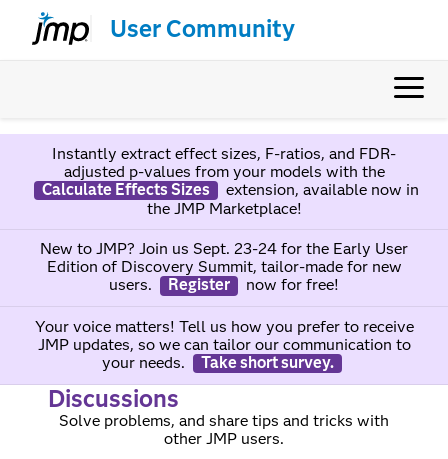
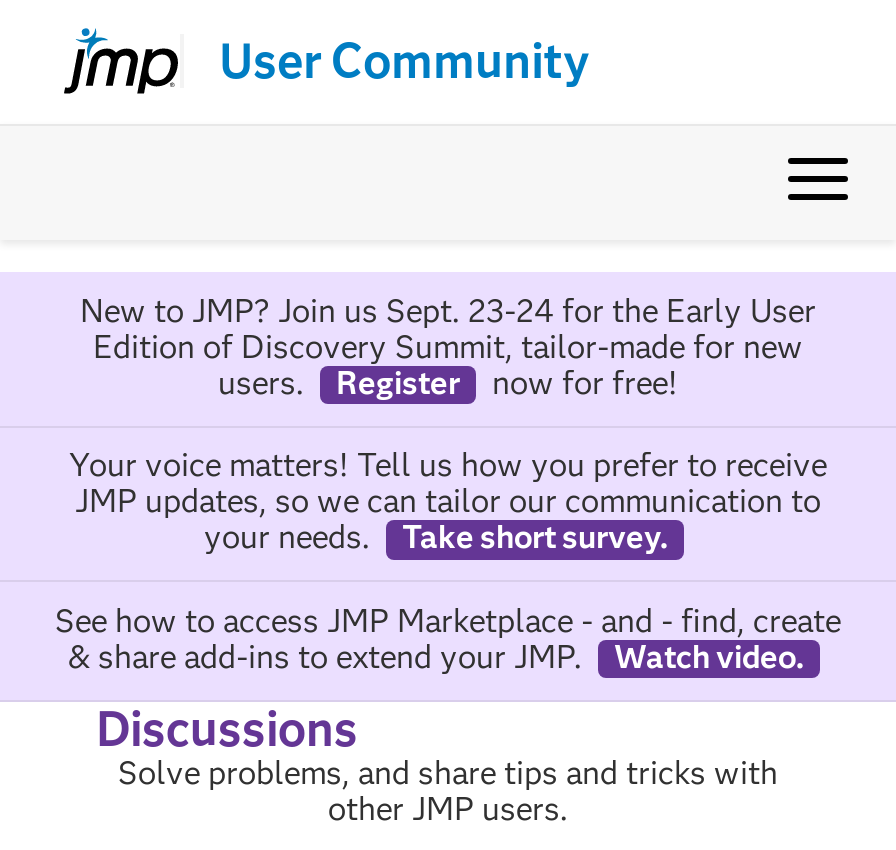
[41,144,418,218] Instantly extract effect sizes, F-ratios, and FDR- | adjusted p-values from your models with the | Calculate Effects Sizes | extension, available now in | the JMP Marketplace! -> none
moved [34,239,413,372] -> [69,292,827,556]: New to JMP? Join us Sept. 23-24 for the Early User | Edition of Discovery Summit, tailor-made for new | users. | ... | your needs. | Take short survey.
none -> [55,601,841,675] See how to access JMP Marketplace - and - find, create | & share add-ins to extend your JMP. | Watch video.

